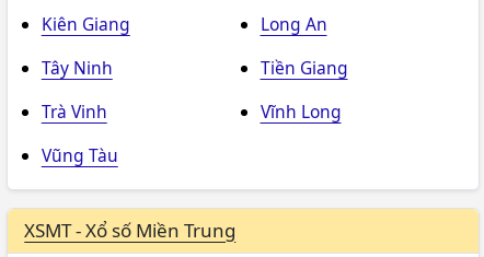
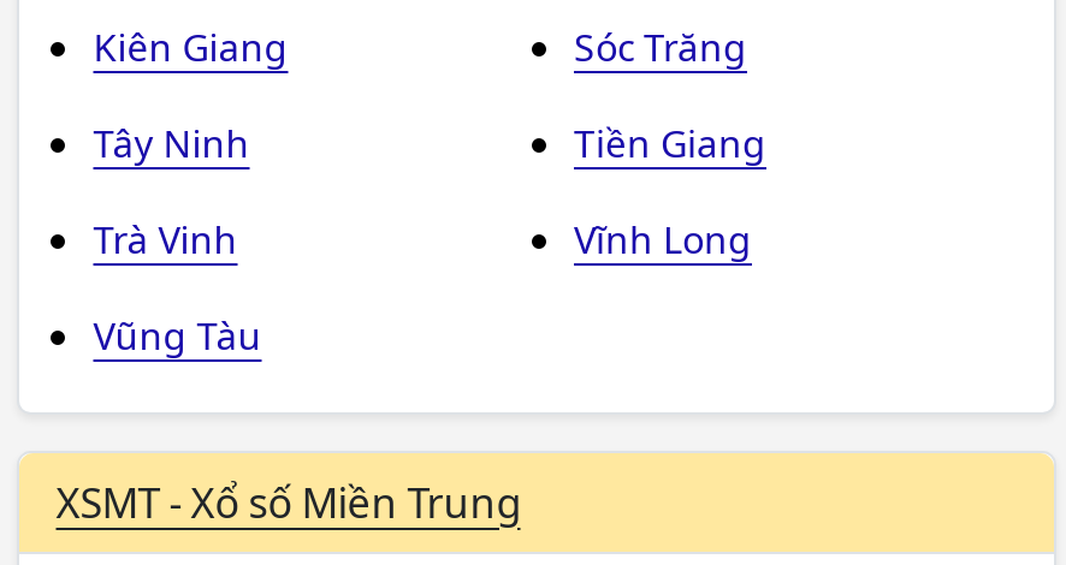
[260,12,327,36] Long An -> [574,21,747,74] Sóc Trăng

